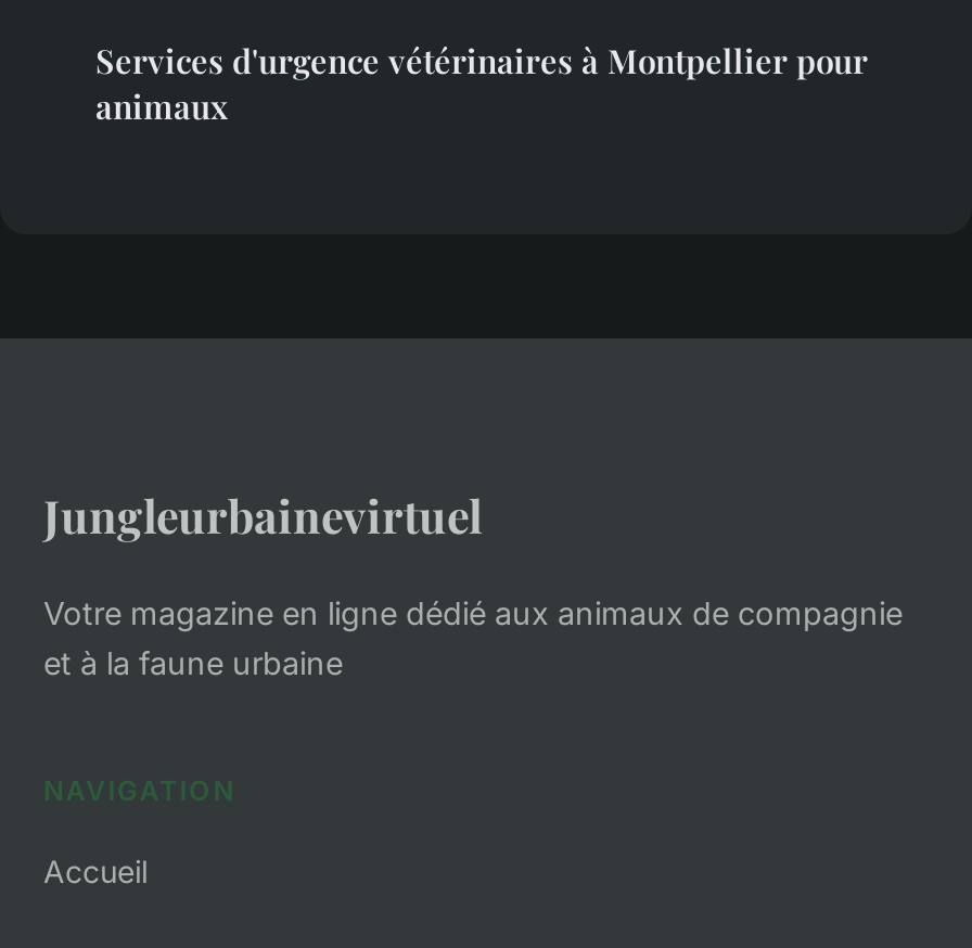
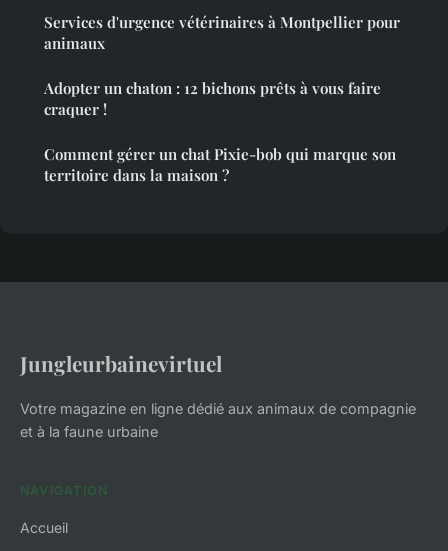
none -> [44,78,396,185] Adopter un chaton : 12 bichons prêts à vous faire | craquer ! | Comment gérer un chat Pixie-bob qui marque son | territoire dans la maison ?

